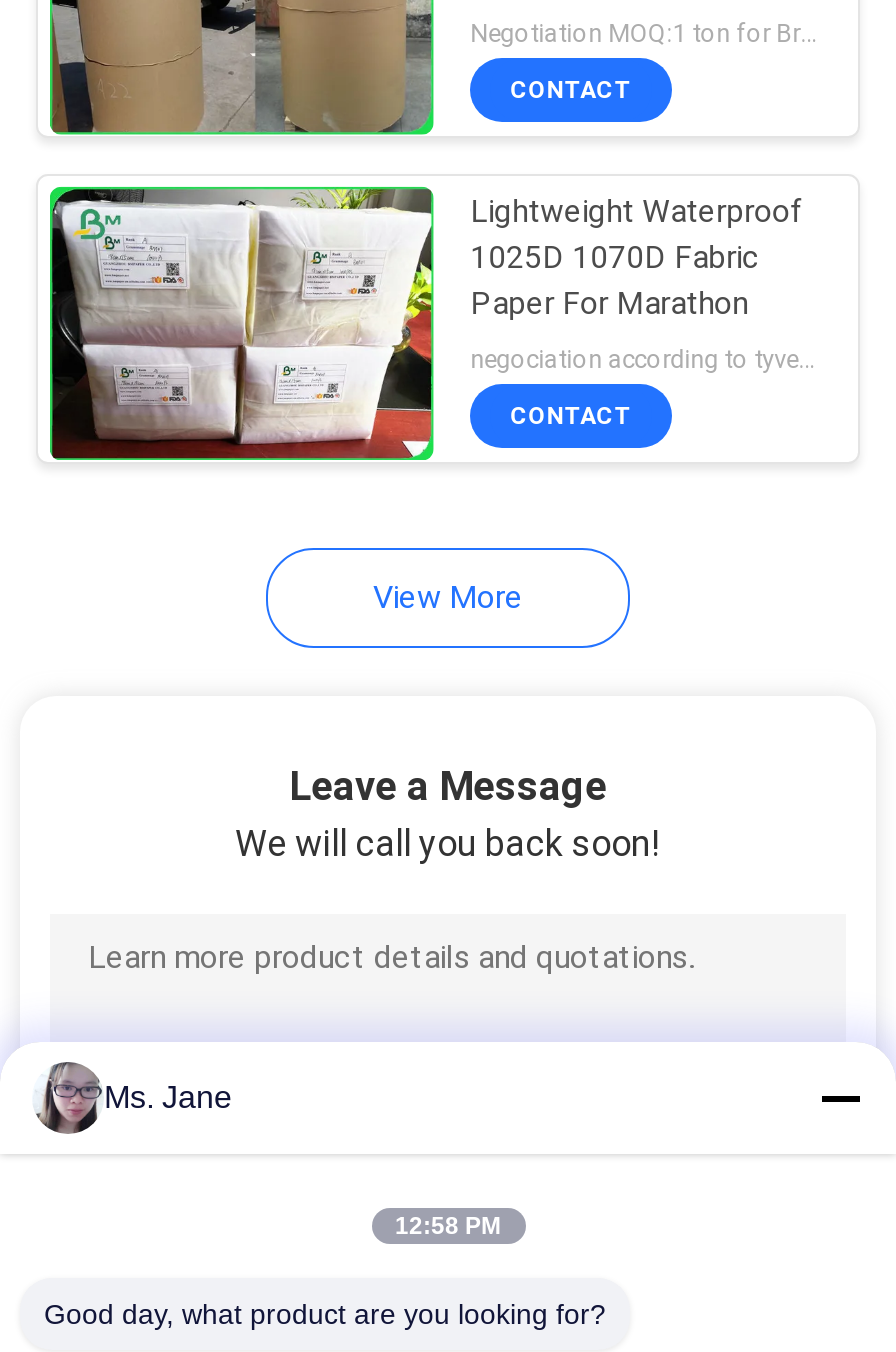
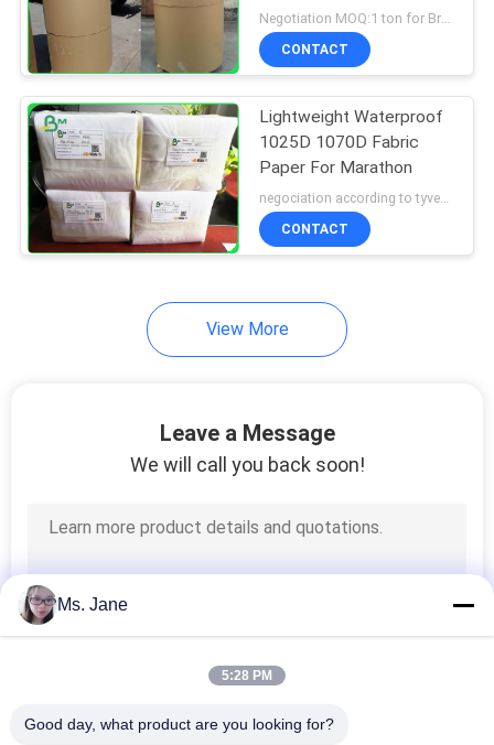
[395,1212,501,1240] 12:58 PM -> [222,668,272,683] 5:28 PM

